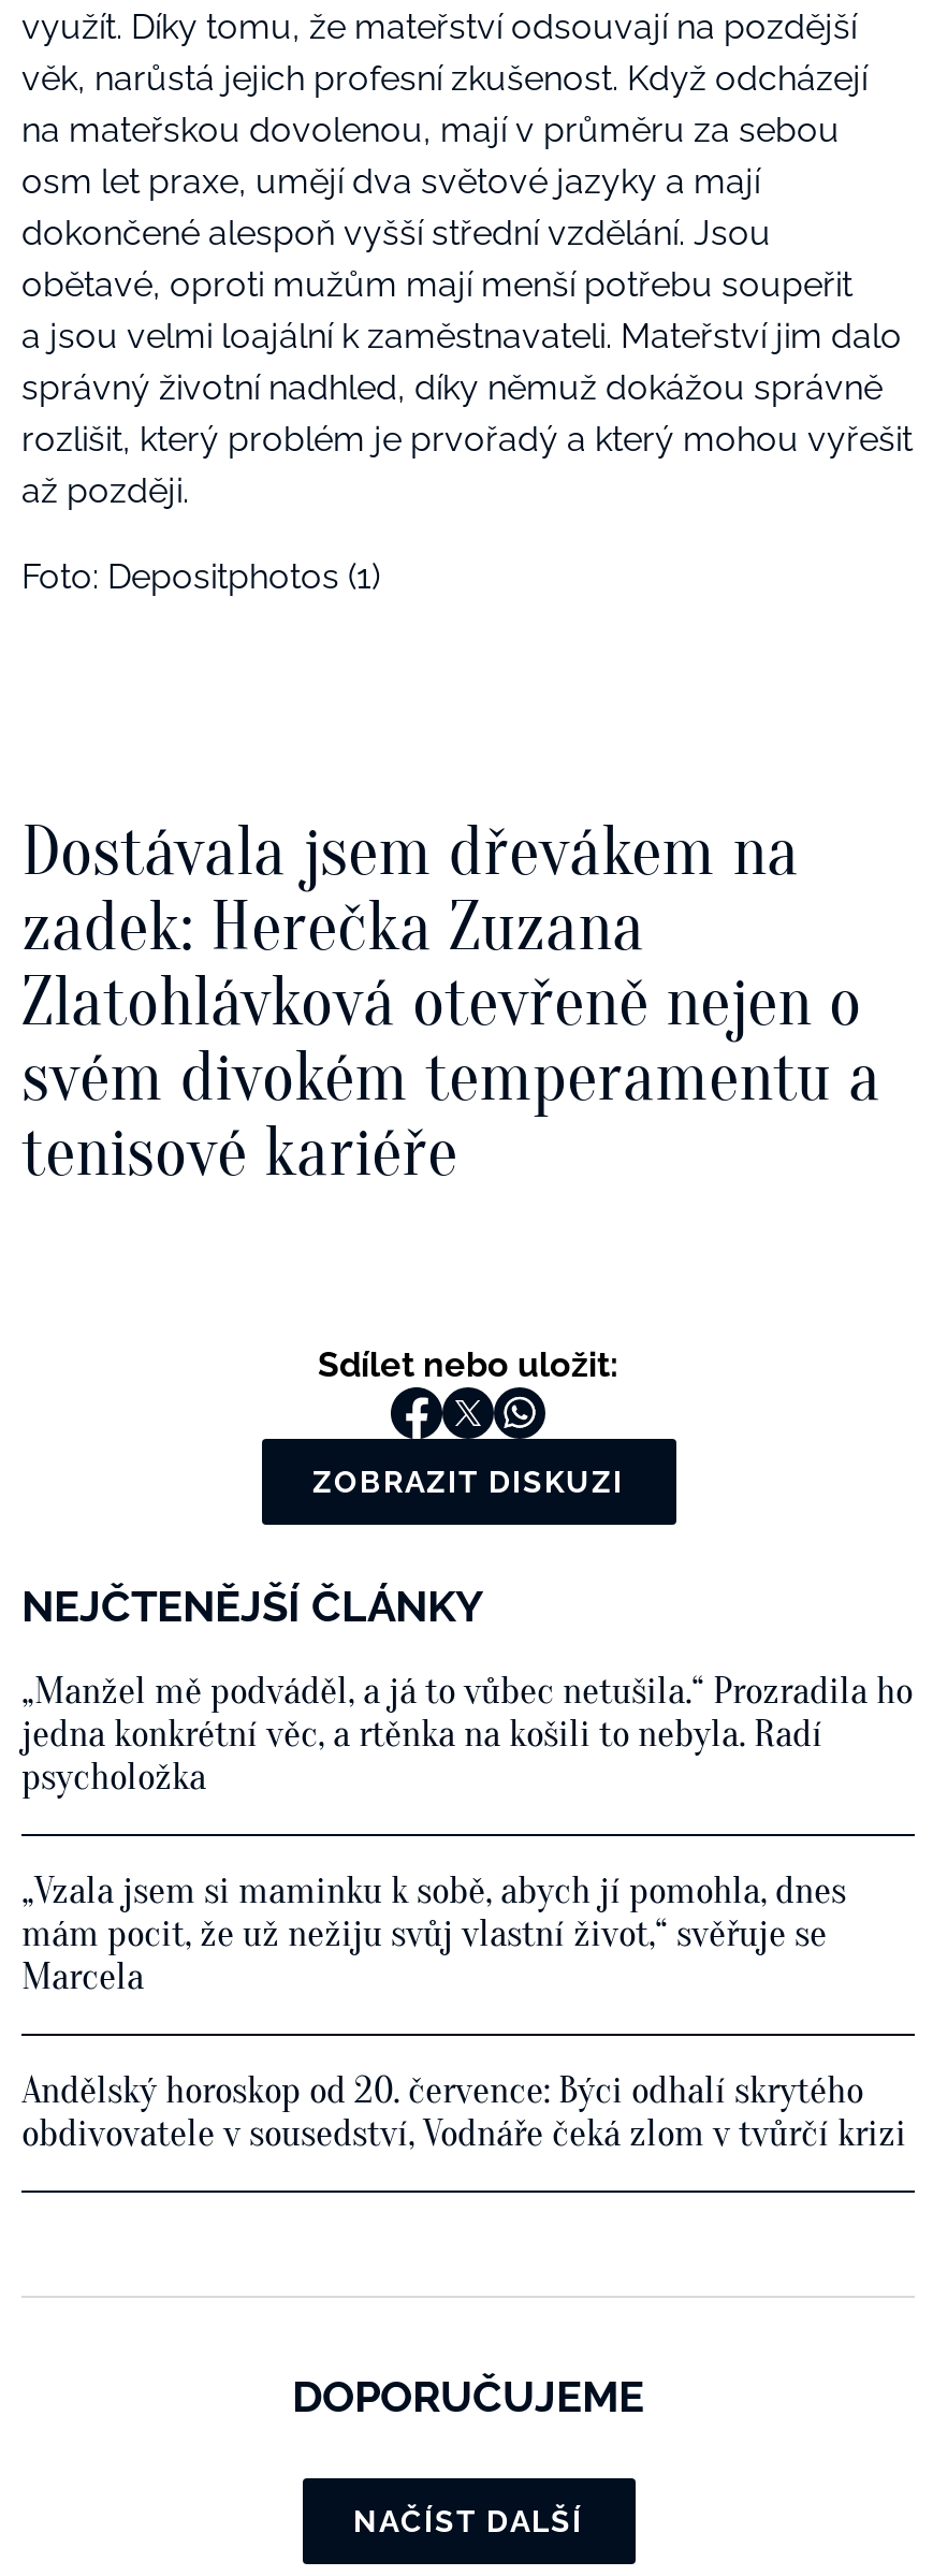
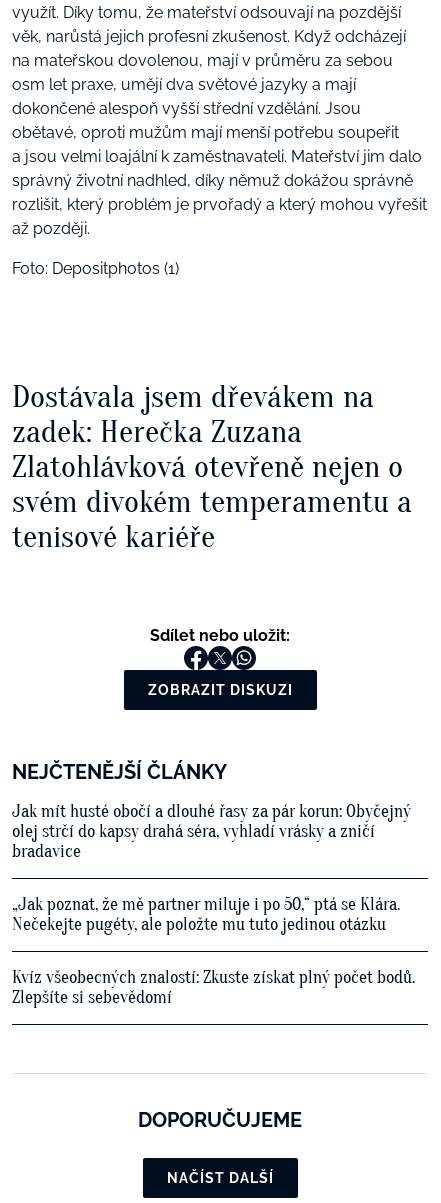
moved [21,1581,483,1632] -> [12,760,227,784]: NEJČTENĚJŠÍ ČLÁNKY
[21,1669,913,1800] „Manžel mě podváděl, a já to vůbec netušila.“ Prozradila ho | jedna konkrétní věc, a rtěnka na košili to nebyla. Radí | psycholožka -> [12,801,411,862] Jak mít husté obočí a dlouhé řasy za pár korun: Obyčejný | olej strčí do kapsy drahá séra, vyhladí vrásky a zničí | bradavice
[21,1868,846,1999] „Vzala jsem si maminku k sobě, abych jí pomohla, dnes | mám pocit, že už nežiju svůj vlastní život,“ svěřuje se | Marcela -> [12,894,400,935] „Jak poznat, že mě partner miluje i po 50,“ ptá se Klára. | Nečekejte pugéty, ale položte mu tuto jedinou otázku
[21,2068,906,2156] Andělský horoskop od 20. července: Býci odhalí skrytého | obdivovatele v sousedství, Vodnáře čeká zlom v tvůrčí krizi -> [12,967,415,1008] Kvíz všeobecných znalostí: Zkuste získat plný počet bodů. | Zlepšíte si sebevědomí

